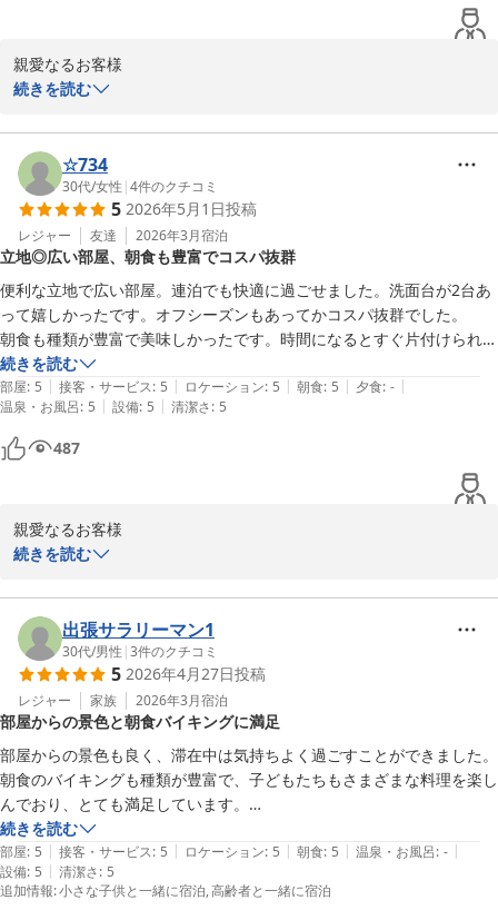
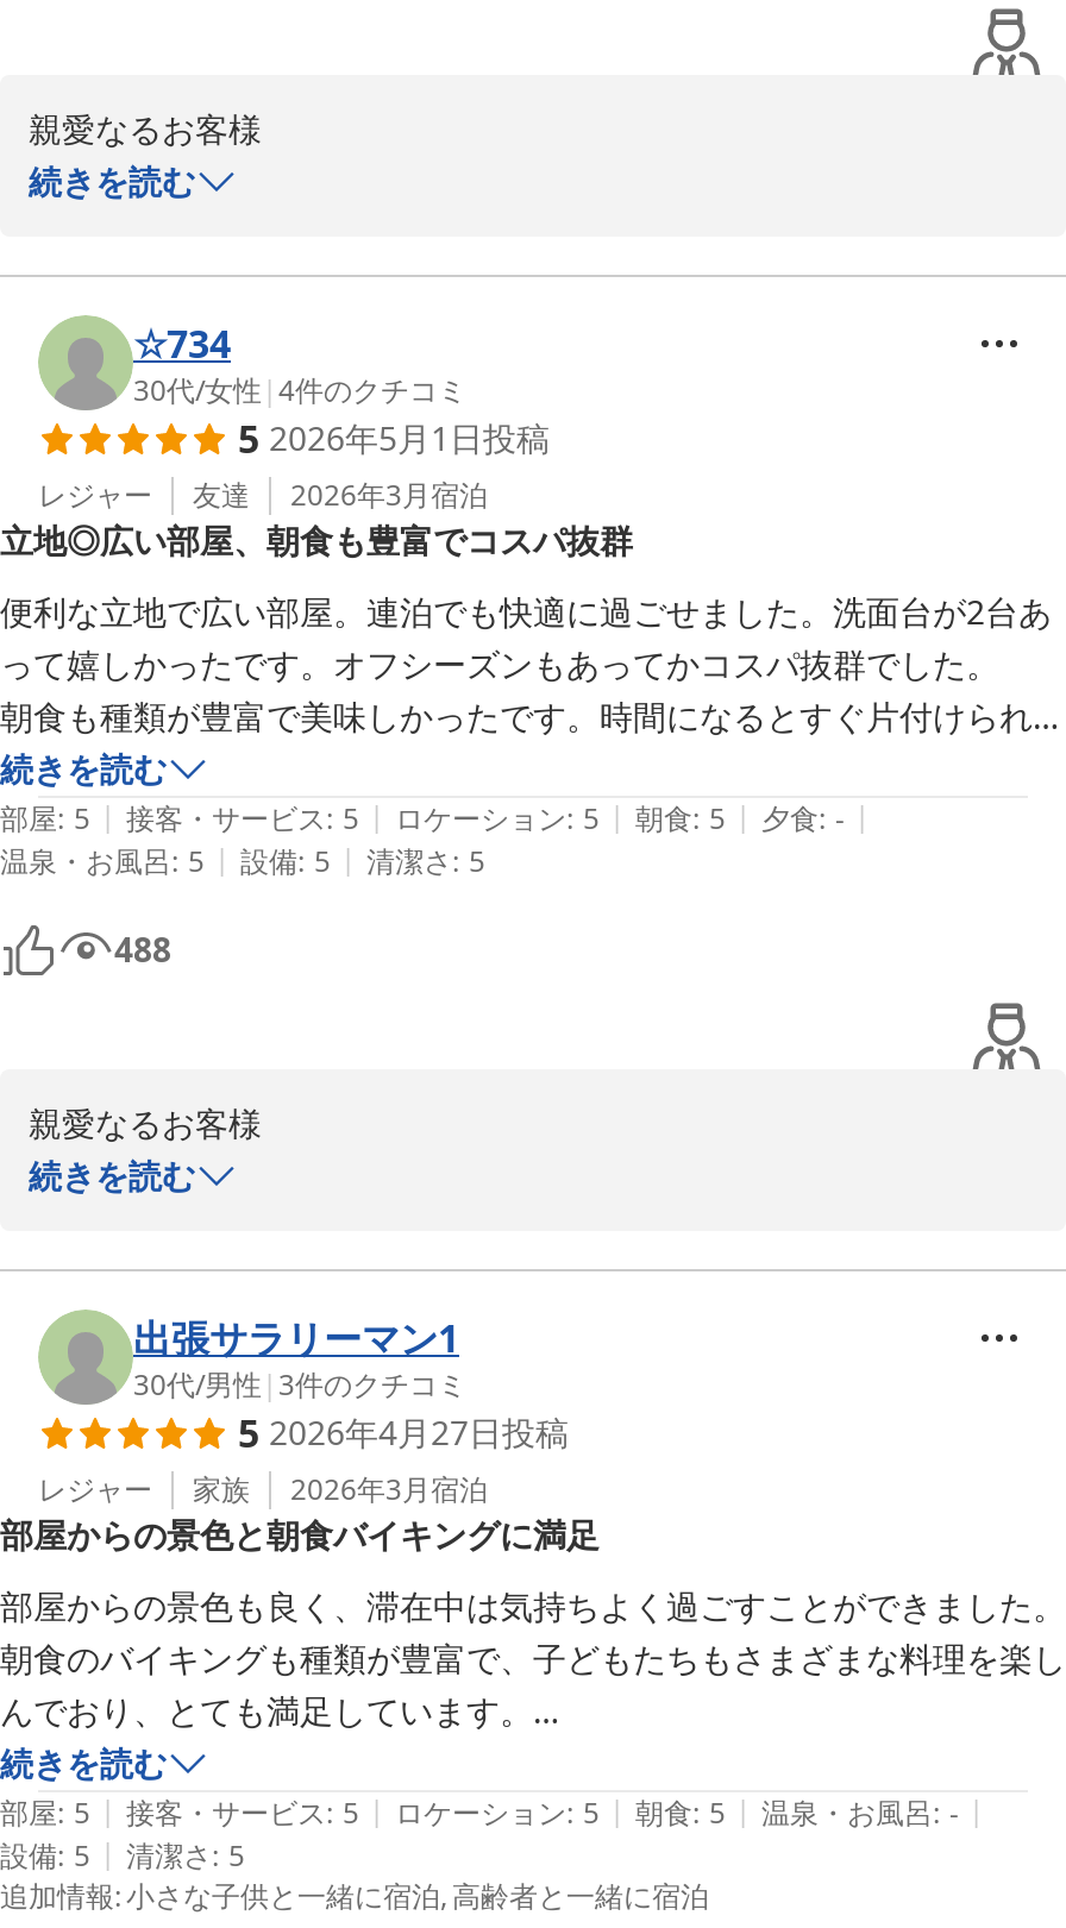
[53,437,80,458] 487 -> [114,927,171,972] 488

